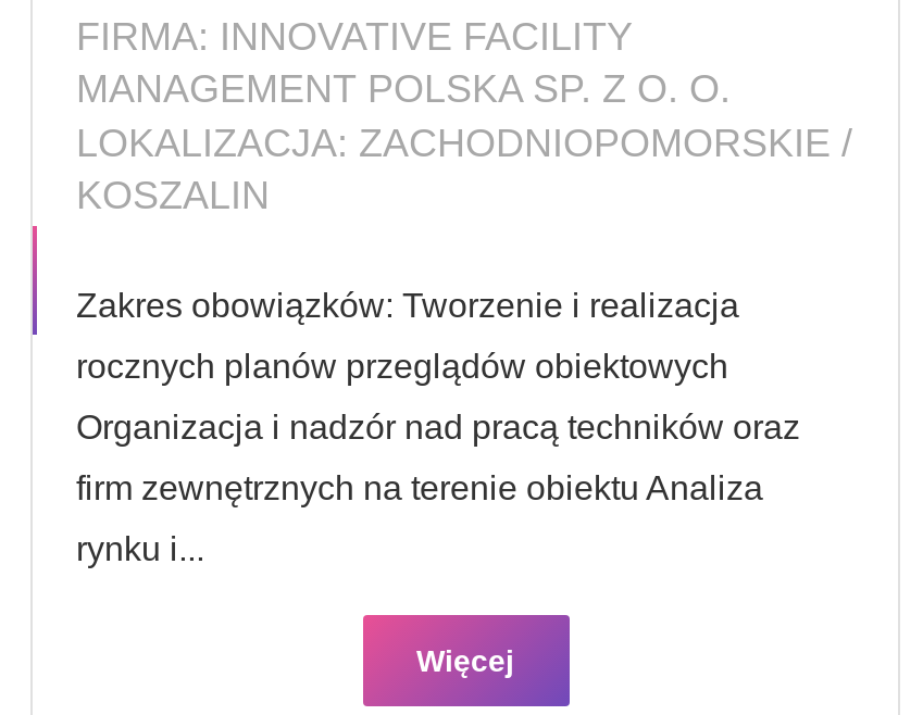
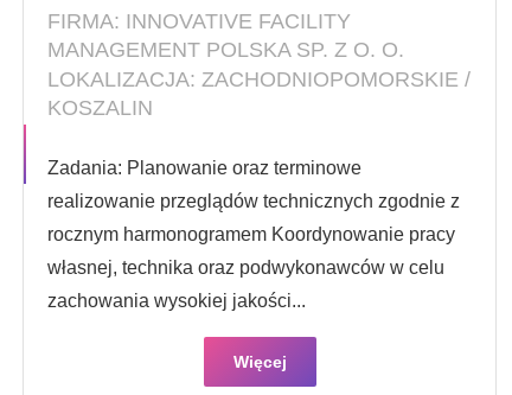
[76,287,739,324] Zakres obowiązków: Tworzenie i realizacja -> [47,158,361,178] Zadania: Planowanie oraz terminowe
[76,348,728,385] rocznych planów przeglądów obiektowych -> [47,191,460,211] realizowanie przeglądów technicznych zgodnie z
[76,409,800,446] Organizacja i nadzór nad pracą techników oraz -> [47,224,455,244] rocznym harmonogramem Koordynowanie pracy
[76,469,763,506] firm zewnętrznych na terenie obiektu Analiza -> [47,257,444,278] własnej, technika oraz podwykonawców w celu
[76,530,204,567] rynku i... -> [47,291,306,311] zachowania wysokiej jakości...

